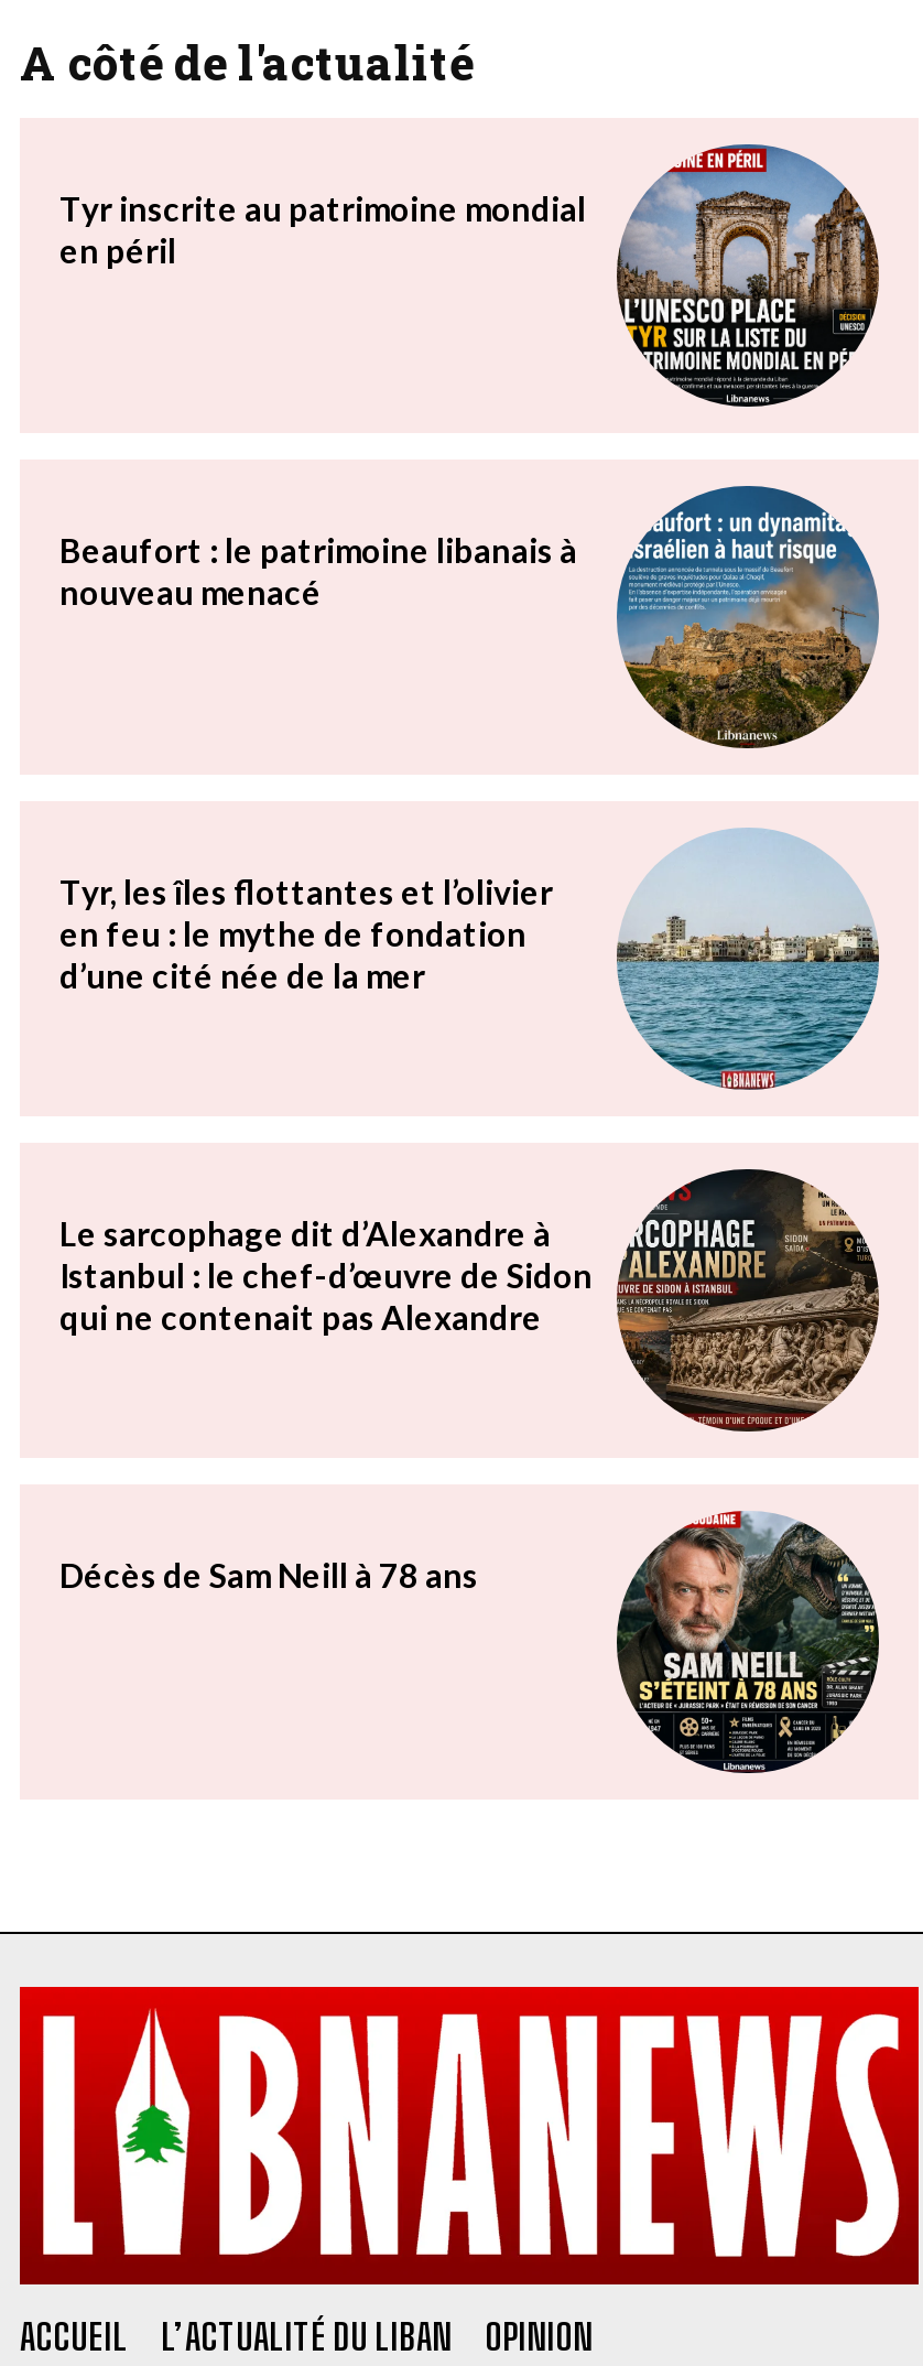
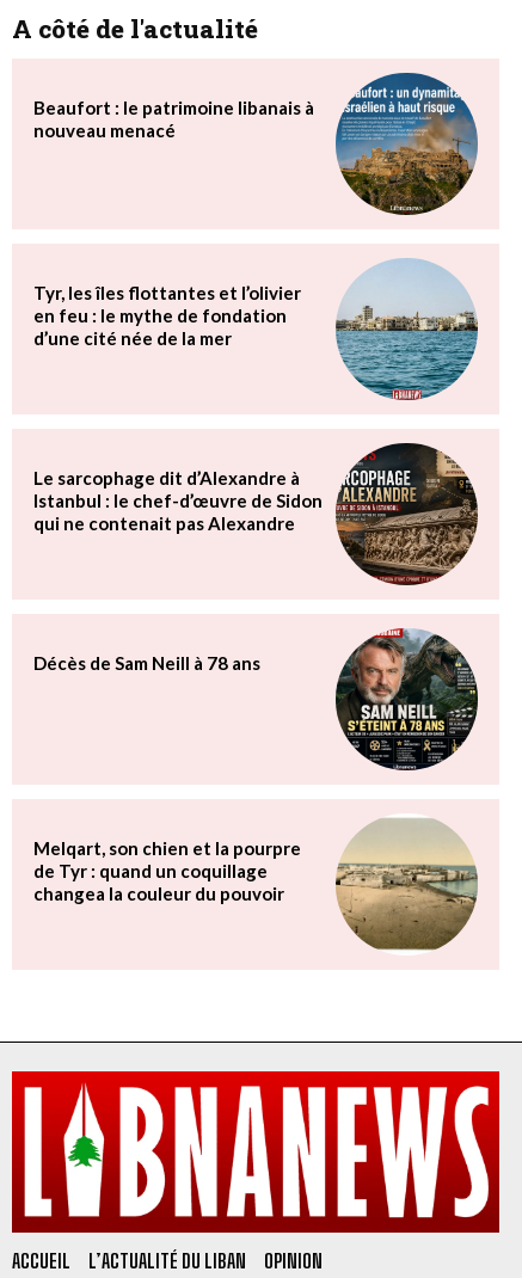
[59,147,879,404] [image] | Tyr inscrite au patrimoine mondial | en péril -> none
moved [59,486,883,1594] -> [33,73,480,674]: [image] | Beaufort : le patrimoine libanais à | nouveau menacé | ... | qui ne contenait pas Alexandre | Décès de Sam Neill à 78 ans
moved [612,1506,883,1778] -> [333,626,480,773]: [image]
none -> [33,817,478,956] [image] | Melqart, son chien et la pourpre | de Tyr : quand un coquillage | changea la couleur du pouvoir

